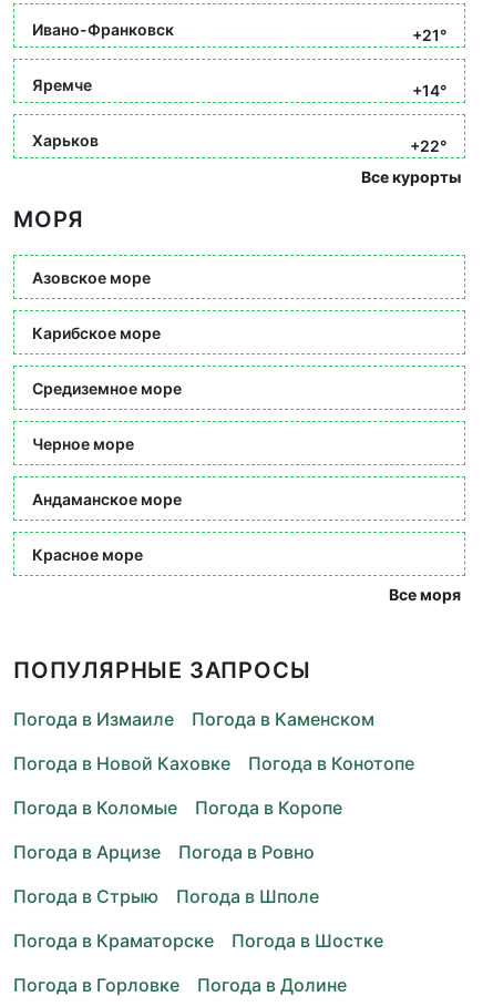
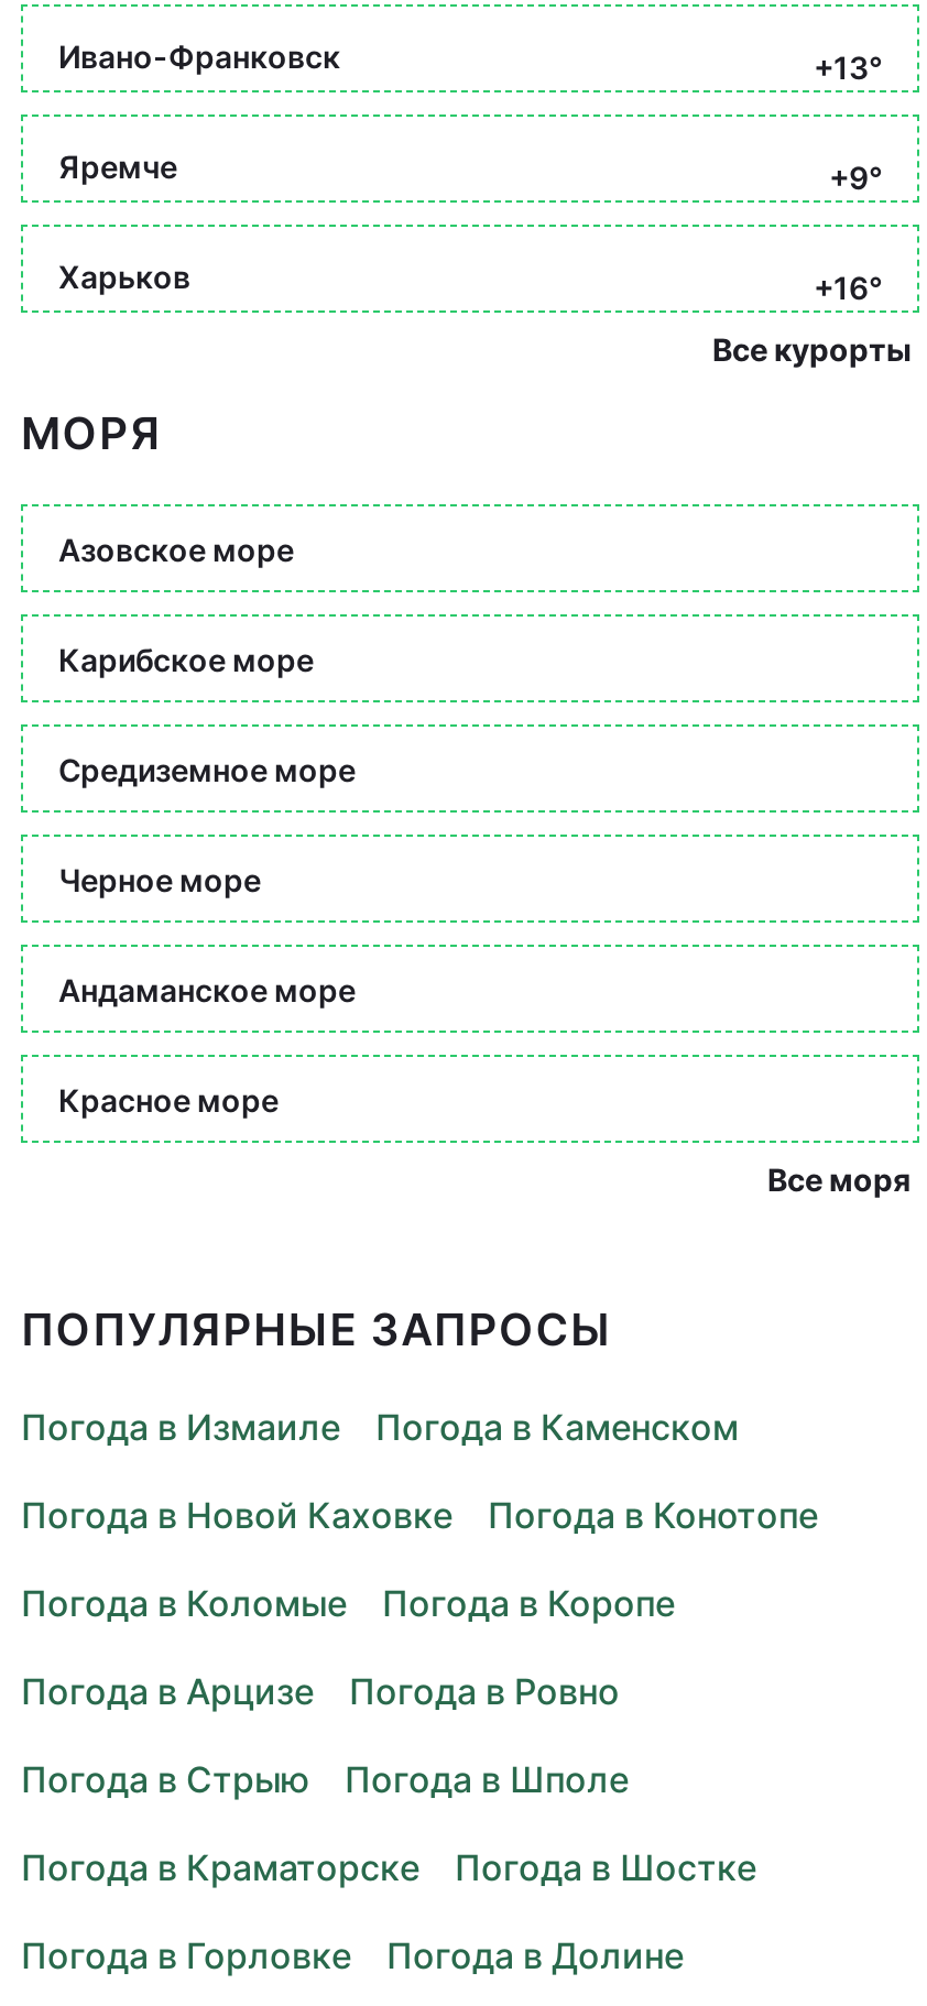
[412,25,446,44] +21° -> [814,48,882,86] +13°
[412,81,446,100] +14° -> [829,159,882,196] +9°
[410,136,446,155] +22° -> [814,269,882,306] +16°

